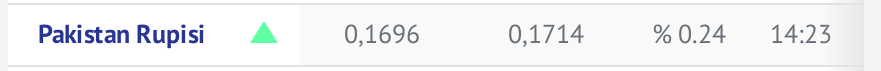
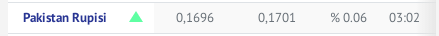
[508,17,584,51] 0,1714 -> [258,9,296,26] 0,1701
[652,17,726,51] % 0.24 -> [330,9,367,26] % 0.06
[770,17,832,51] 14:23 -> [389,9,420,26] 03:02

